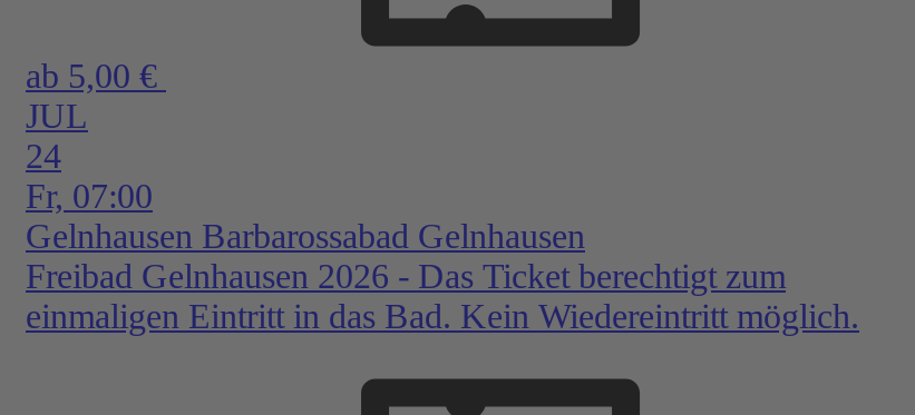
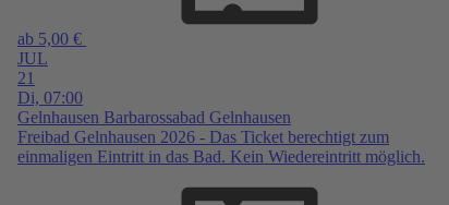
[26,136,153,214] 24 | Fr, 07:00 -> [17,68,83,107] 21 | Di, 07:00

